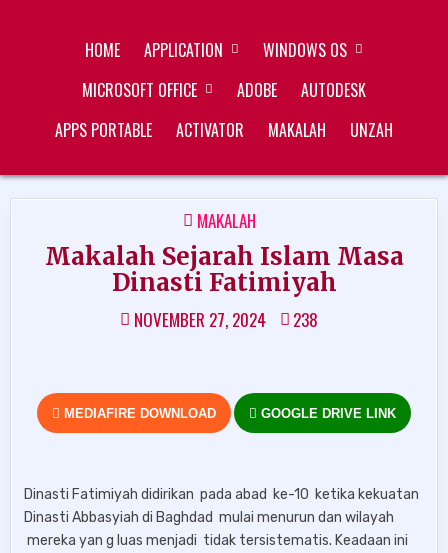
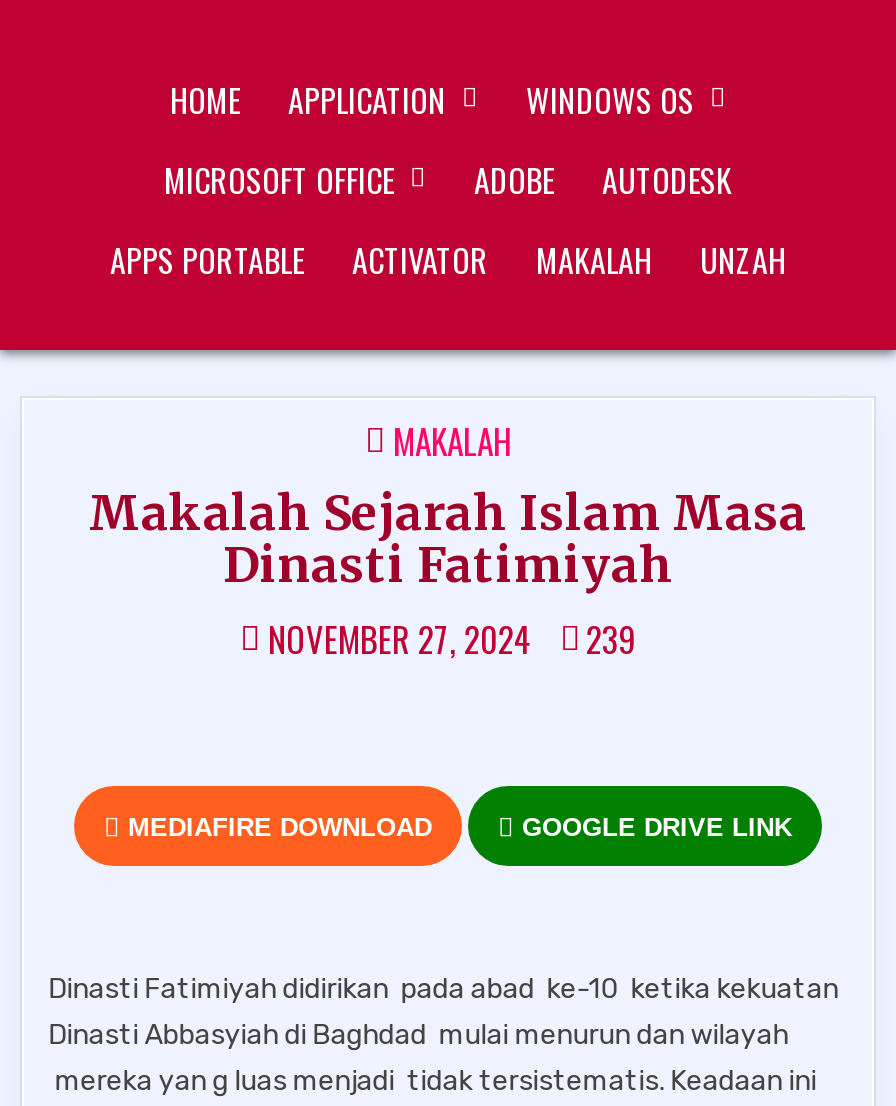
[134,307,318,332] NOVEMBER 27, 2024 238 -> [268,614,636,664] NOVEMBER 27, 2024 239

